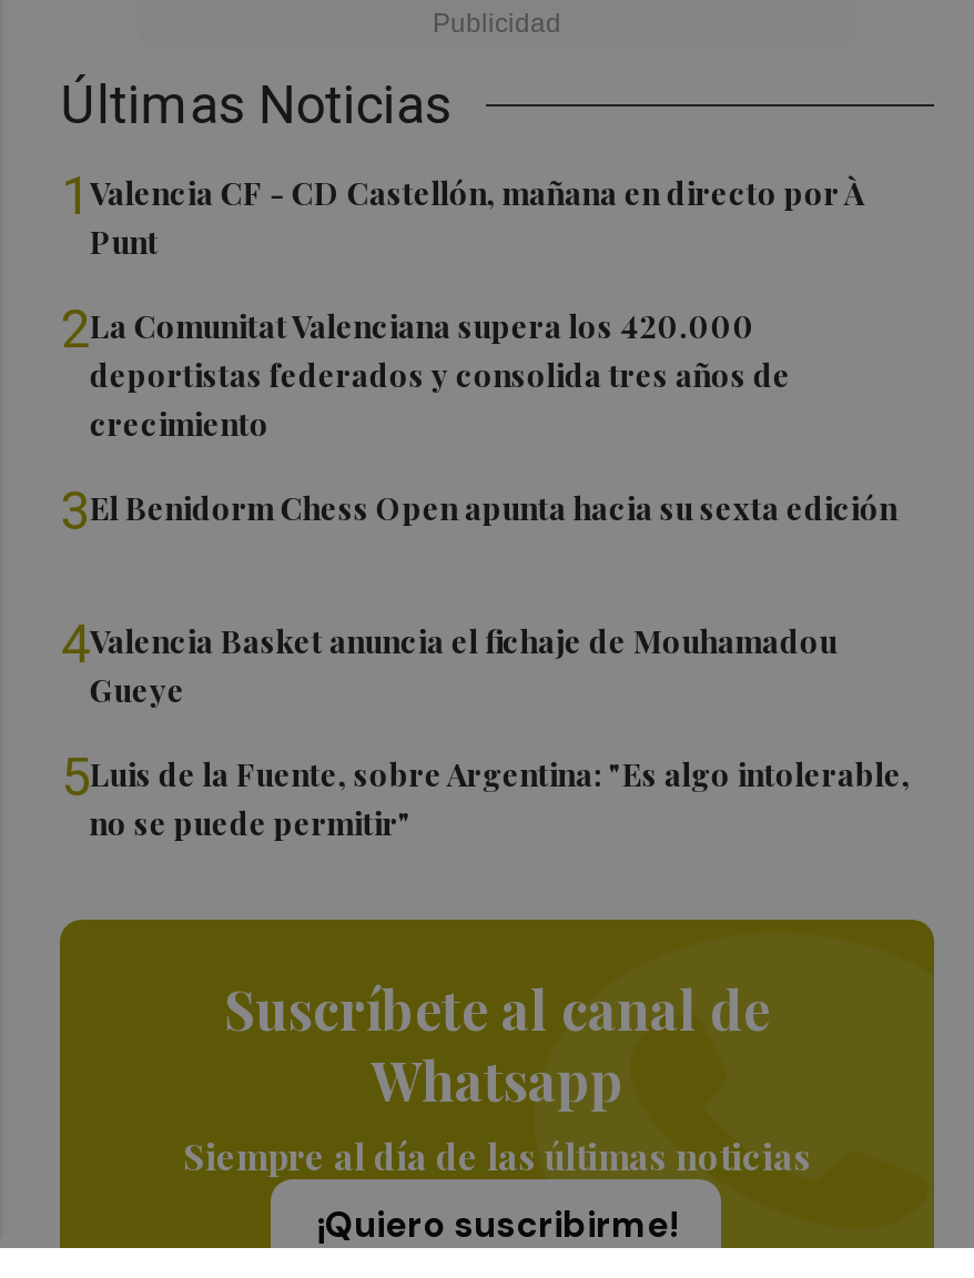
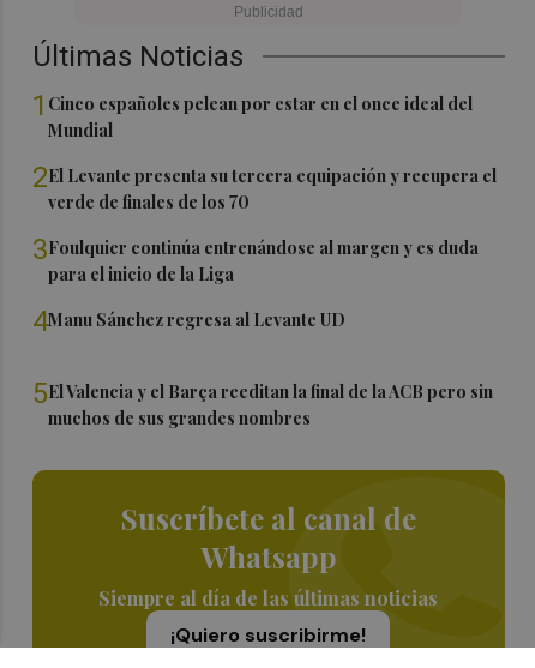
[61,165,864,263] 1Valencia CF - CD Castellón, mañana en directo por À | Punt -> [33,89,473,141] 1Cinco españoles pelean por estar en el once ideal del | Mundial
[61,298,791,445] 2La Comunitat Valenciana supera los 420.000 | deportistas federados y consolida tres años de | crecimiento -> [33,161,497,213] 2El Levante presenta su tercera equipación y recupera el | verde de finales de los 70
[61,480,897,542] 3El Benidorm Chess Open apunta hacia su sexta edición -> [33,233,479,285] 3Foulquier continúa entrenándose al margen y es duda | para el inicio de la Liga
[61,613,837,711] 4Valencia Basket anuncia el fichaje de Mouhamadou | Gueye -> [33,304,346,338] 4Manu Sánchez regresa al Levante UD
[61,746,911,844] 5Luis de la Fuente, sobre Argentina: "Es algo intolerable, | no se puede permitir" -> [33,376,493,429] 5El Valencia y el Barça reeditan la final de la ACB pero sin | muchos de sus grandes nombres

